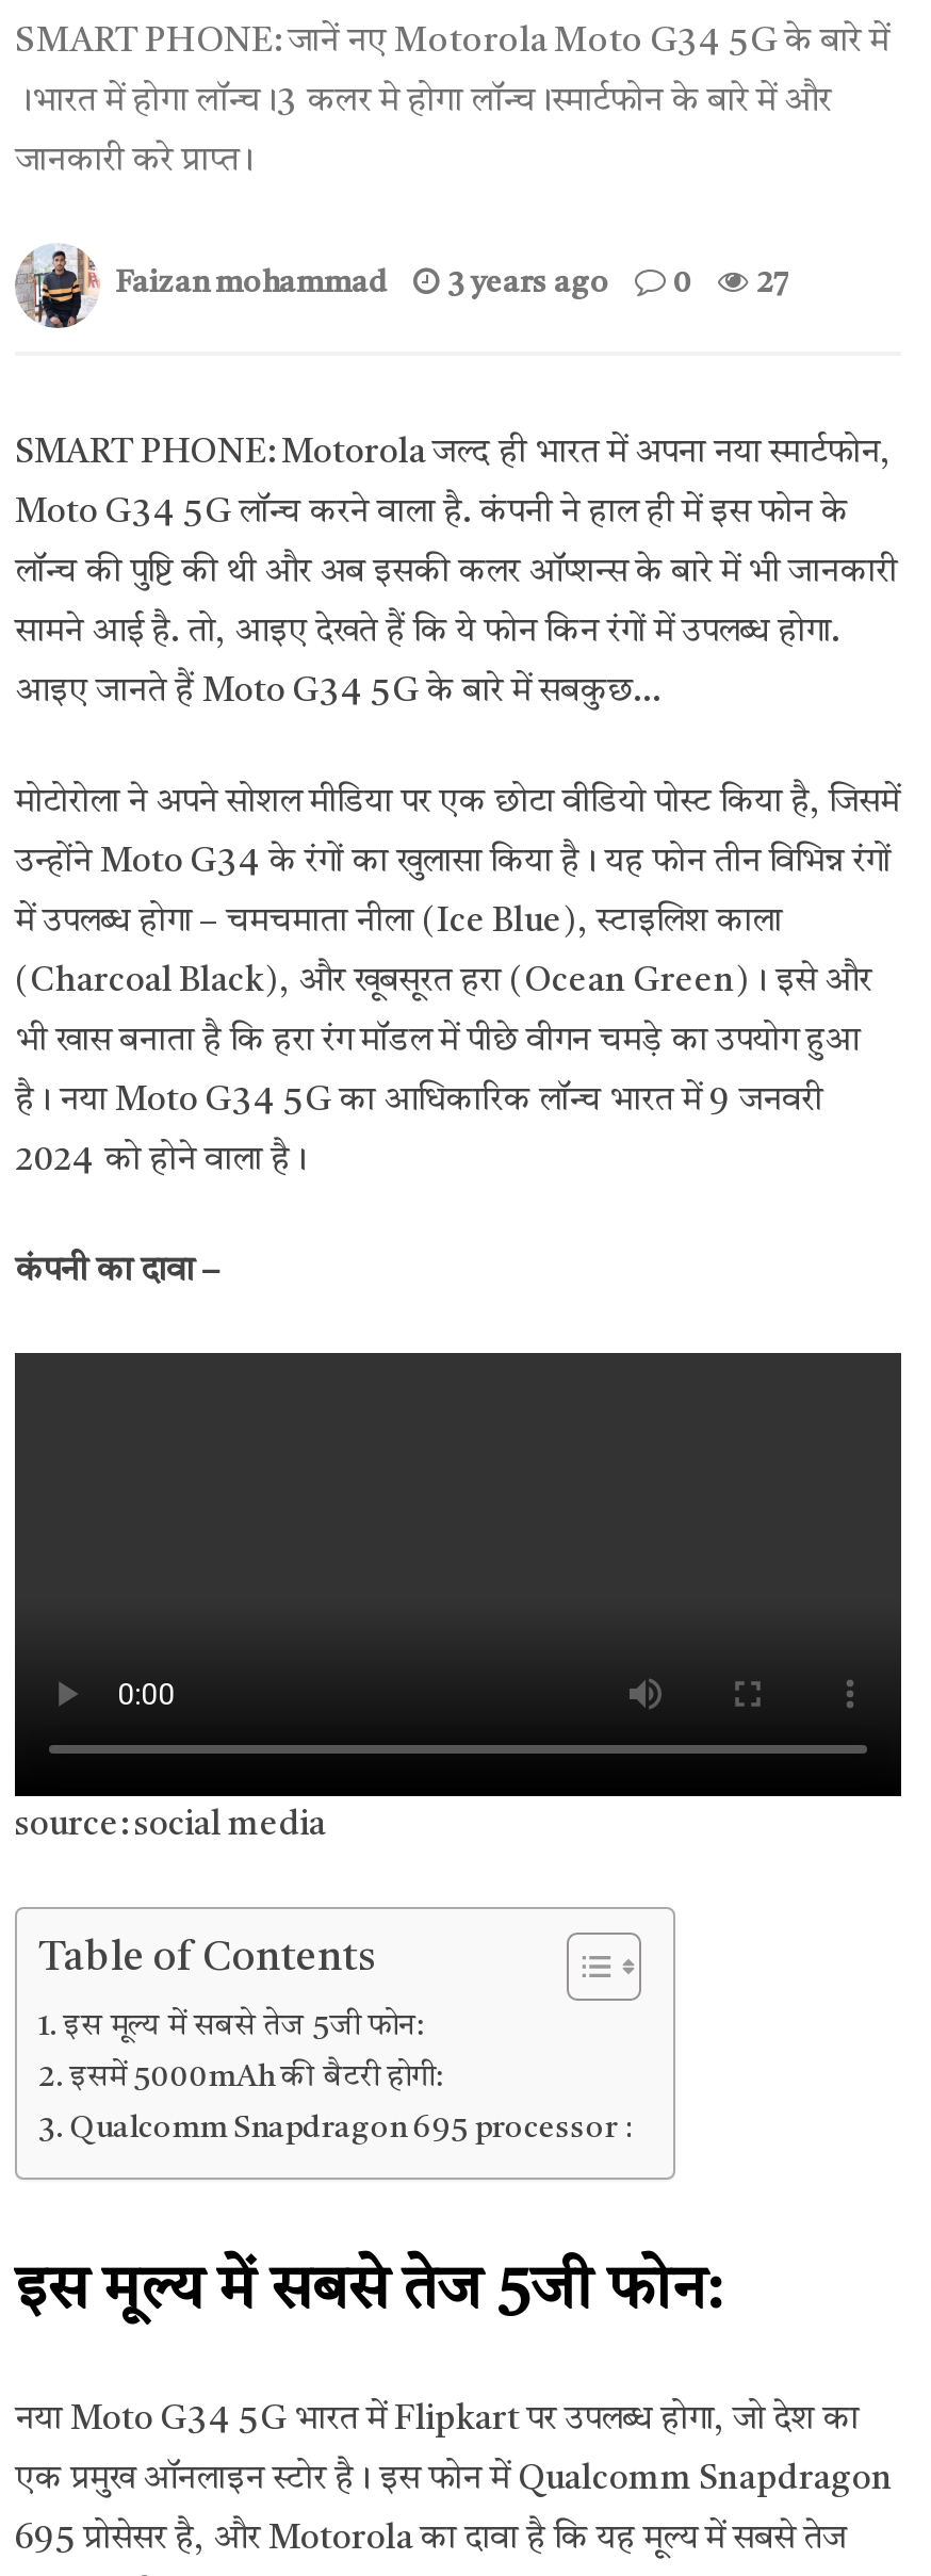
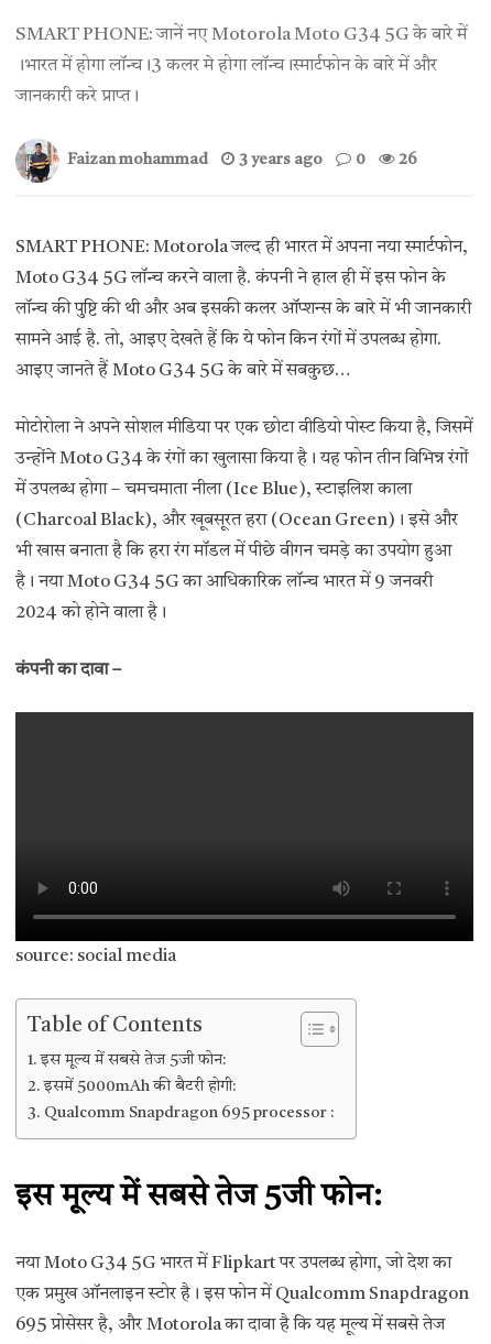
[115,269,788,301] Faizan mohammad 3 years ago 0 27 -> [67,152,417,169] Faizan mohammad 3 years ago 0 26

